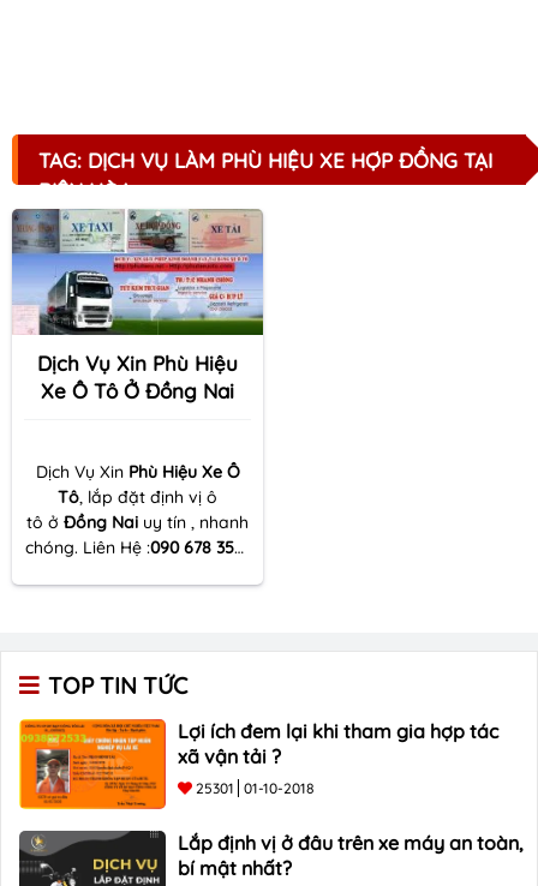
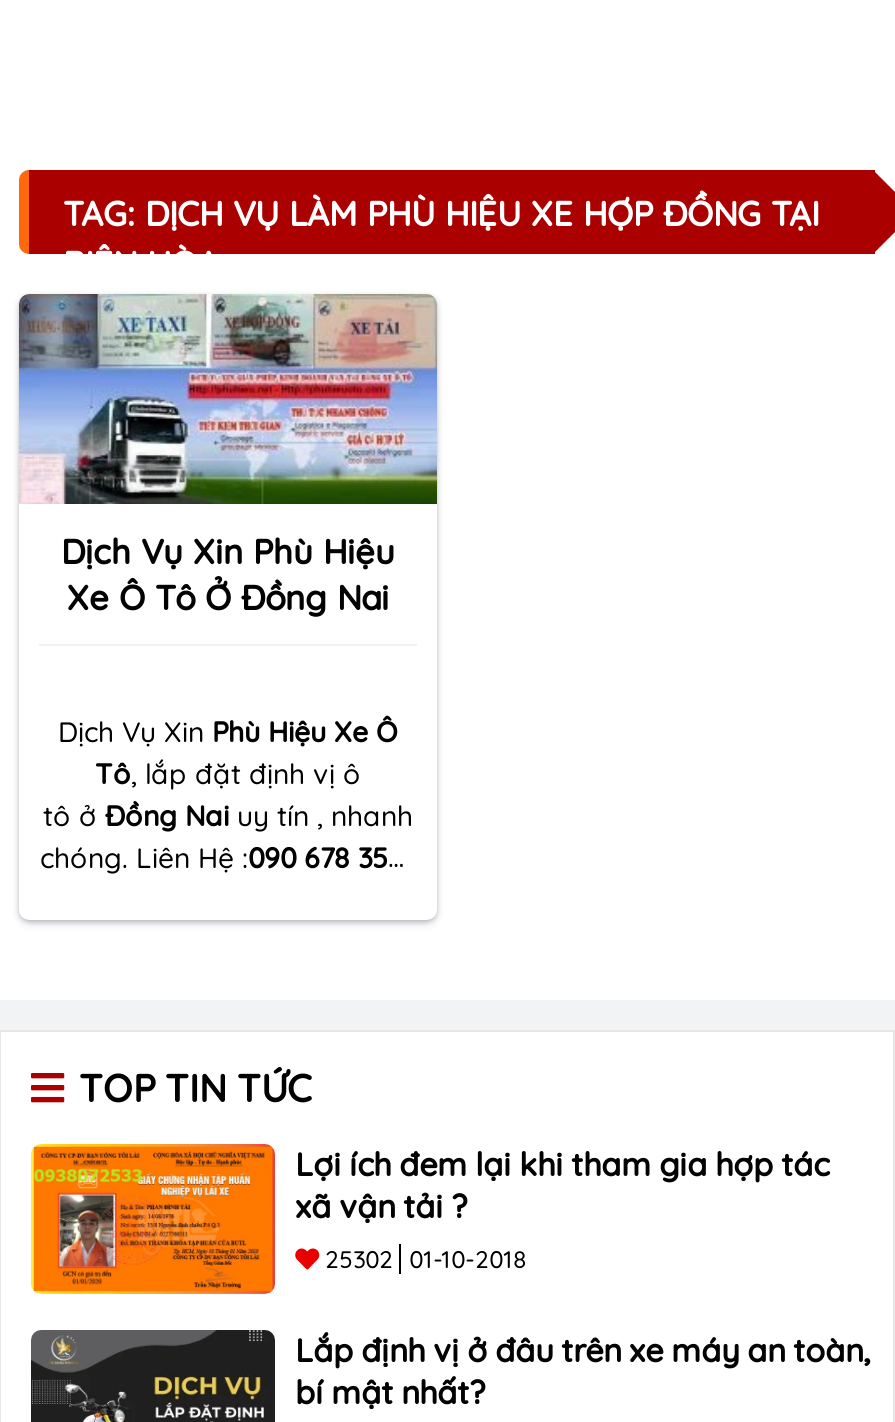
[192,779,315,797] 25301 01-10-2018 -> [319,1243,527,1273] 25302 01-10-2018

